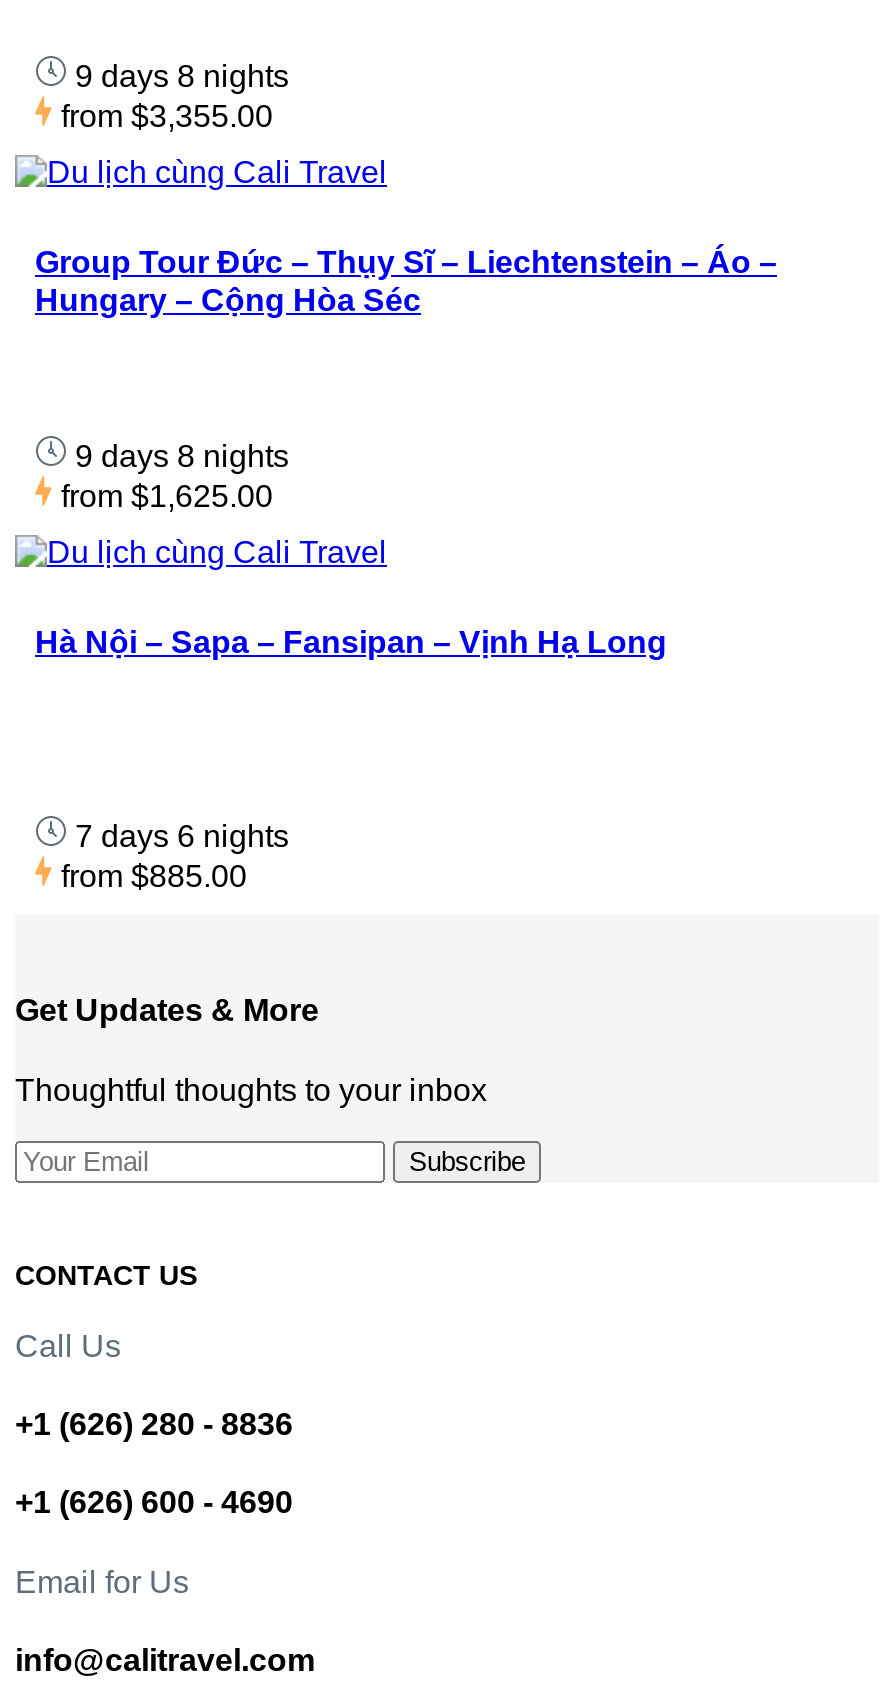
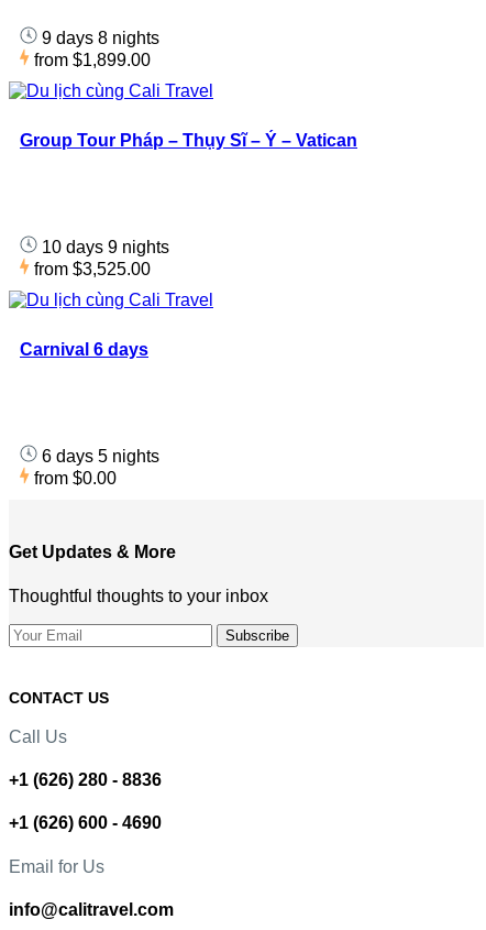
[61,99,273,133] from $3,355.00 -> [34,51,151,70] from $1,899.00
[35,245,777,317] Group Tour Đức – Thụy Sĩ – Liechtenstein – Áo – | Hungary – Cộng Hòa Séc -> [20,131,357,150] Group Tour Pháp – Thụy Sĩ – Ý – Vatican
[61,439,289,513] 9 days 8 nights | from $1,625.00 -> [34,238,169,279] 10 days 9 nights | from $3,525.00
[35,625,667,659] Hà Nội – Sapa – Fansipan – Vịnh Hạ Long -> [20,340,148,359] Carnival 6 days
[61,819,289,893] 7 days 6 nights | from $885.00 -> [34,447,159,488] 6 days 5 nights | from $0.00

